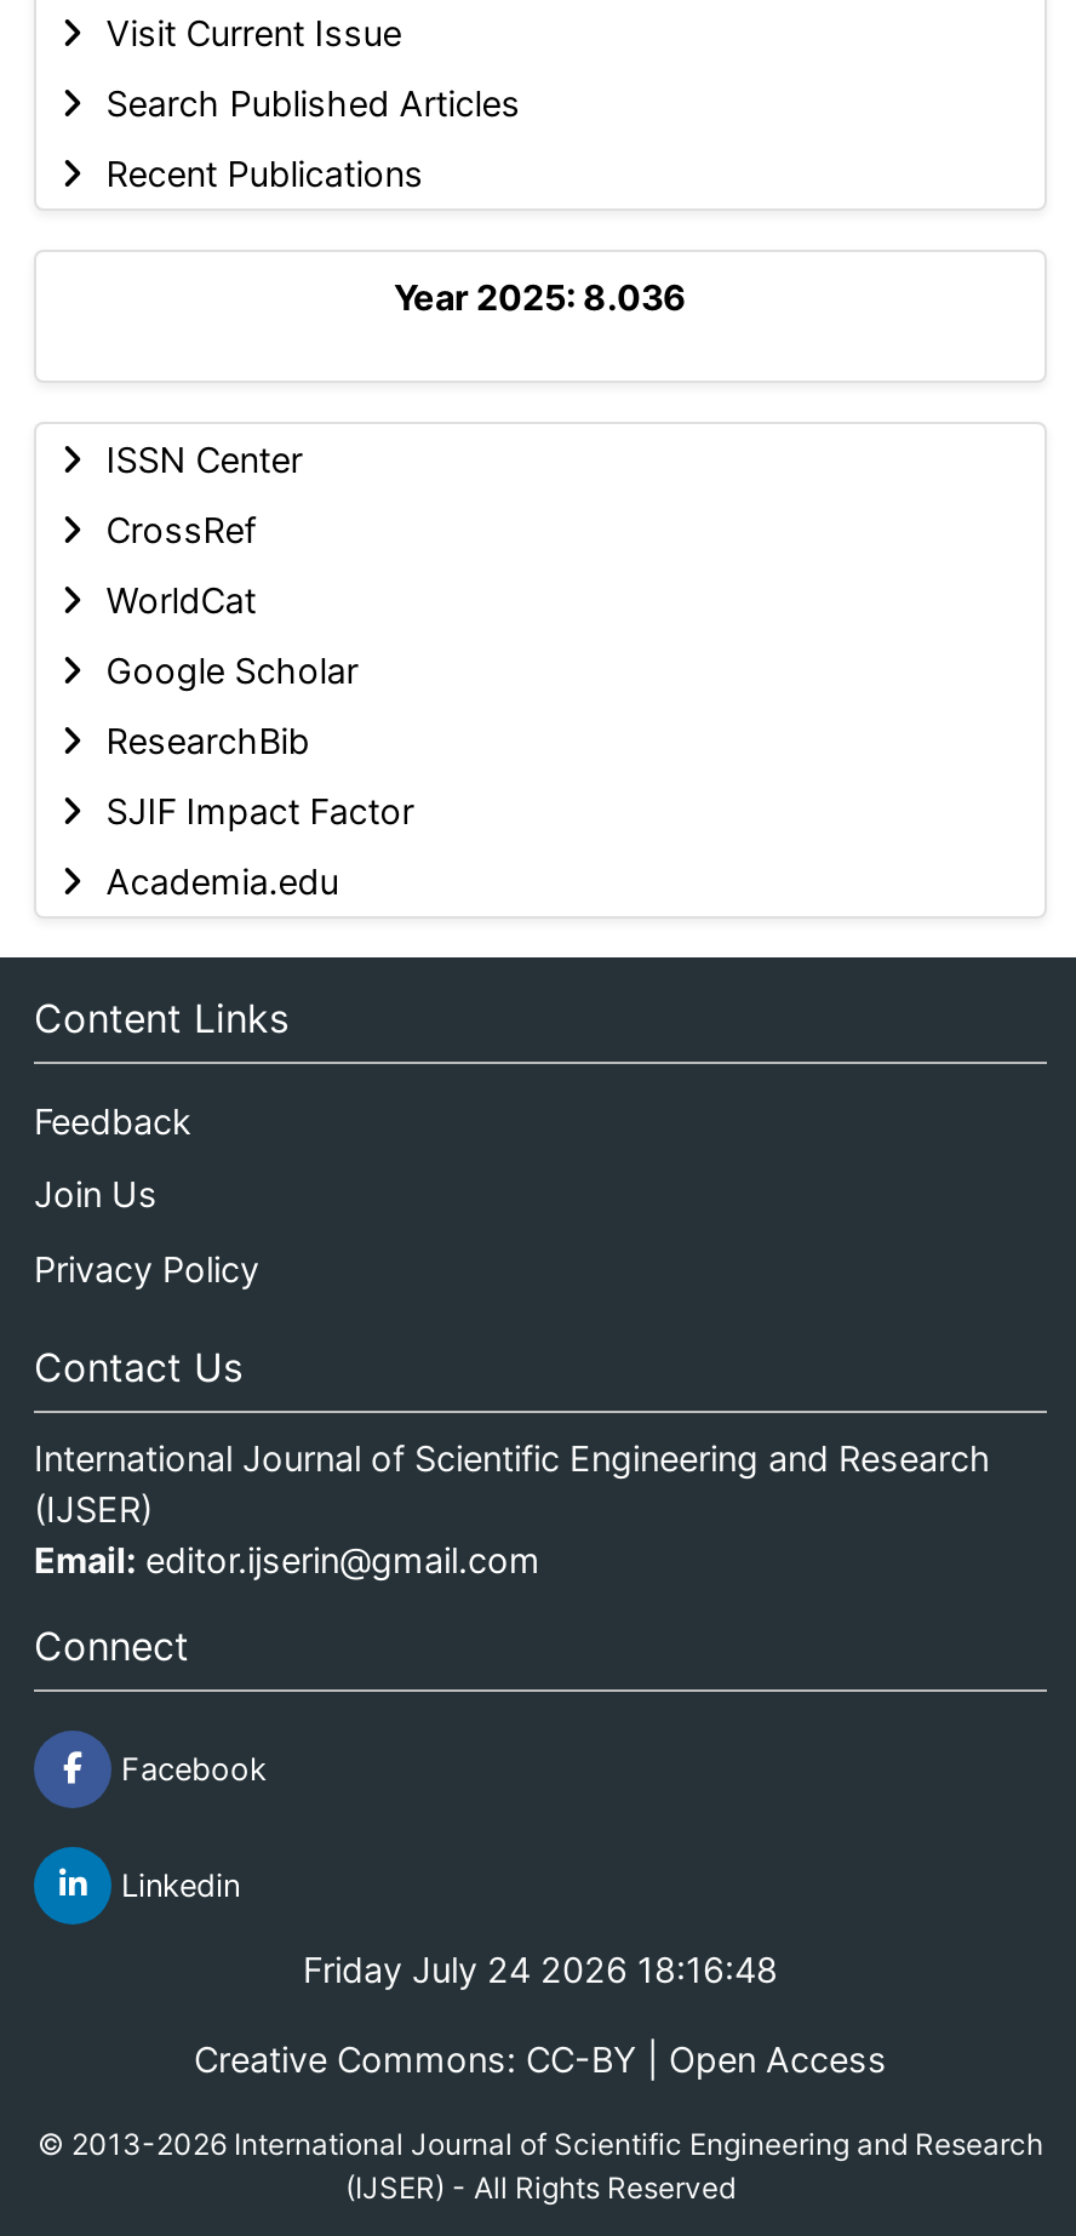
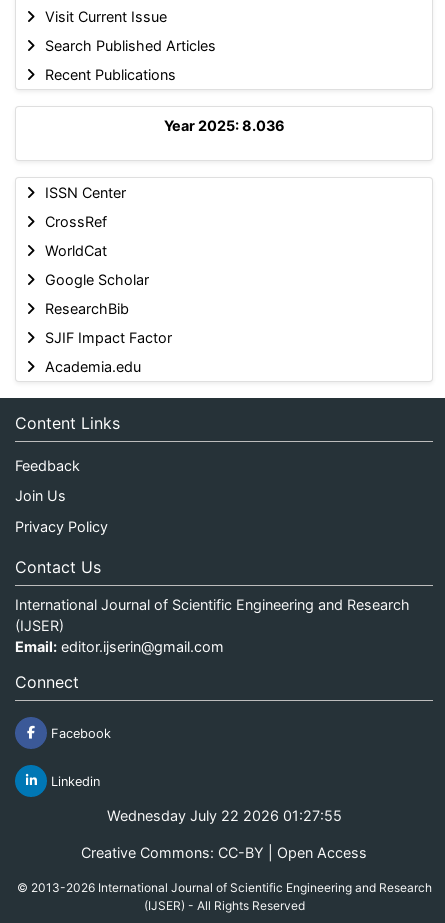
[303,1948,778,1989] Friday July 24 2026 18:16:48 -> [106,807,341,824] Wednesday July 22 2026 01:27:55

